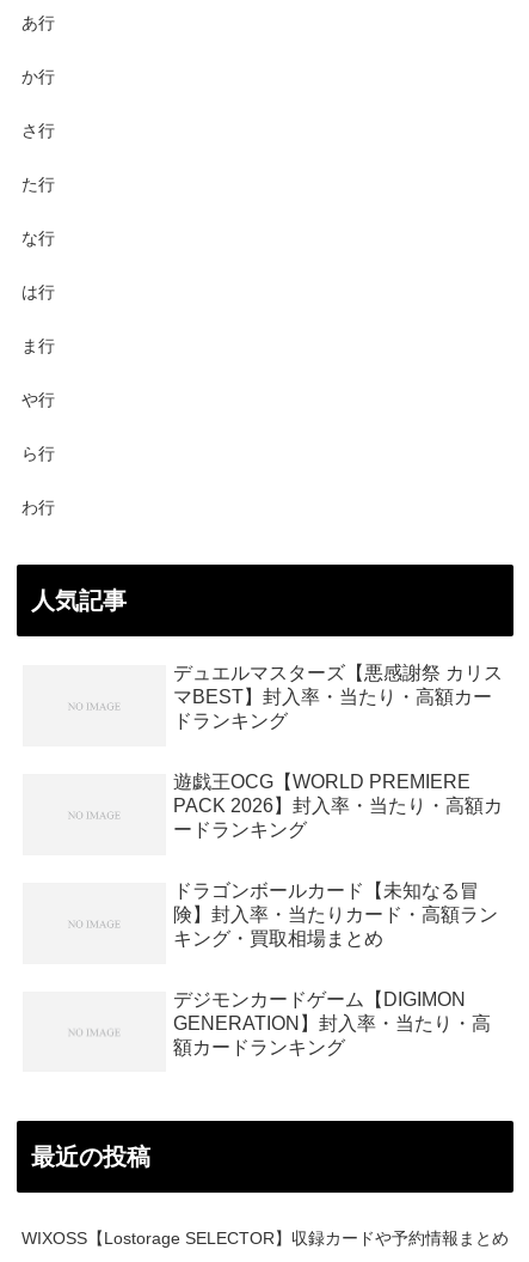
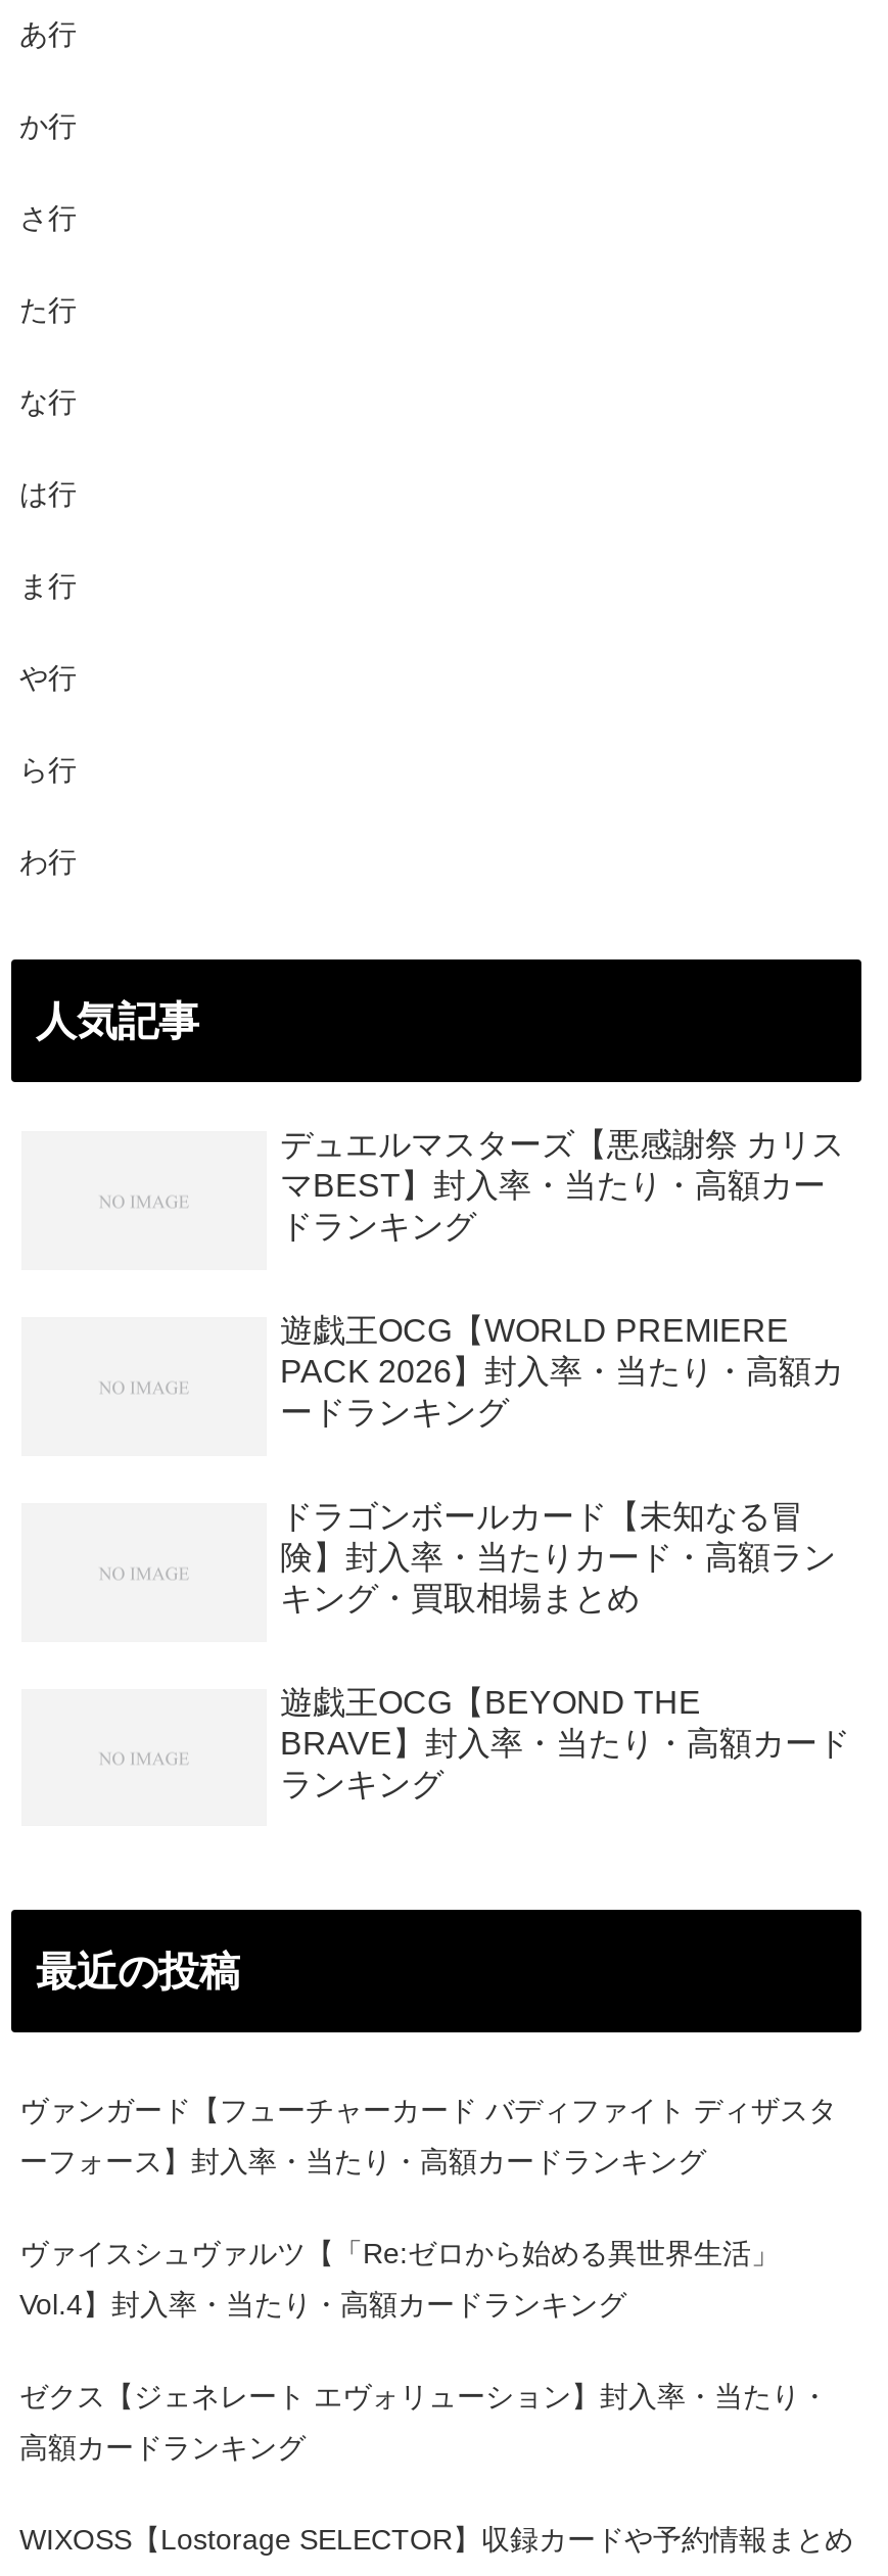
[174,989,491,1057] デジモンカードゲーム【DIGIMON | GENERATION】封入率・当たり・高 | 額カードランキング -> [280,1685,850,1801] 遊戯王OCG【BEYOND THE | BRAVE】封入率・当たり・高額カード | ランキング
none -> [19,2094,837,2464] ヴァンガード【フューチャーカード バディファイト ディザスタ | ーフォース】封入率・当たり・高額カードランキング | ヴァイスシュヴァルツ【「Re:ゼロから始める異世界生活」 | Vol.4】封入率・当たり・高額カードランキング | ゼクス【ジェネレート エヴォリューション】封入率・当たり・ | 高額カードランキング

